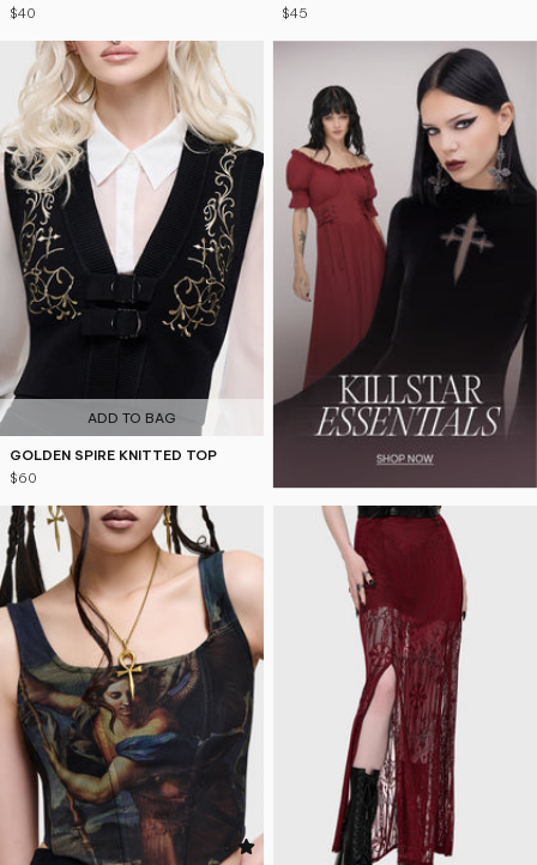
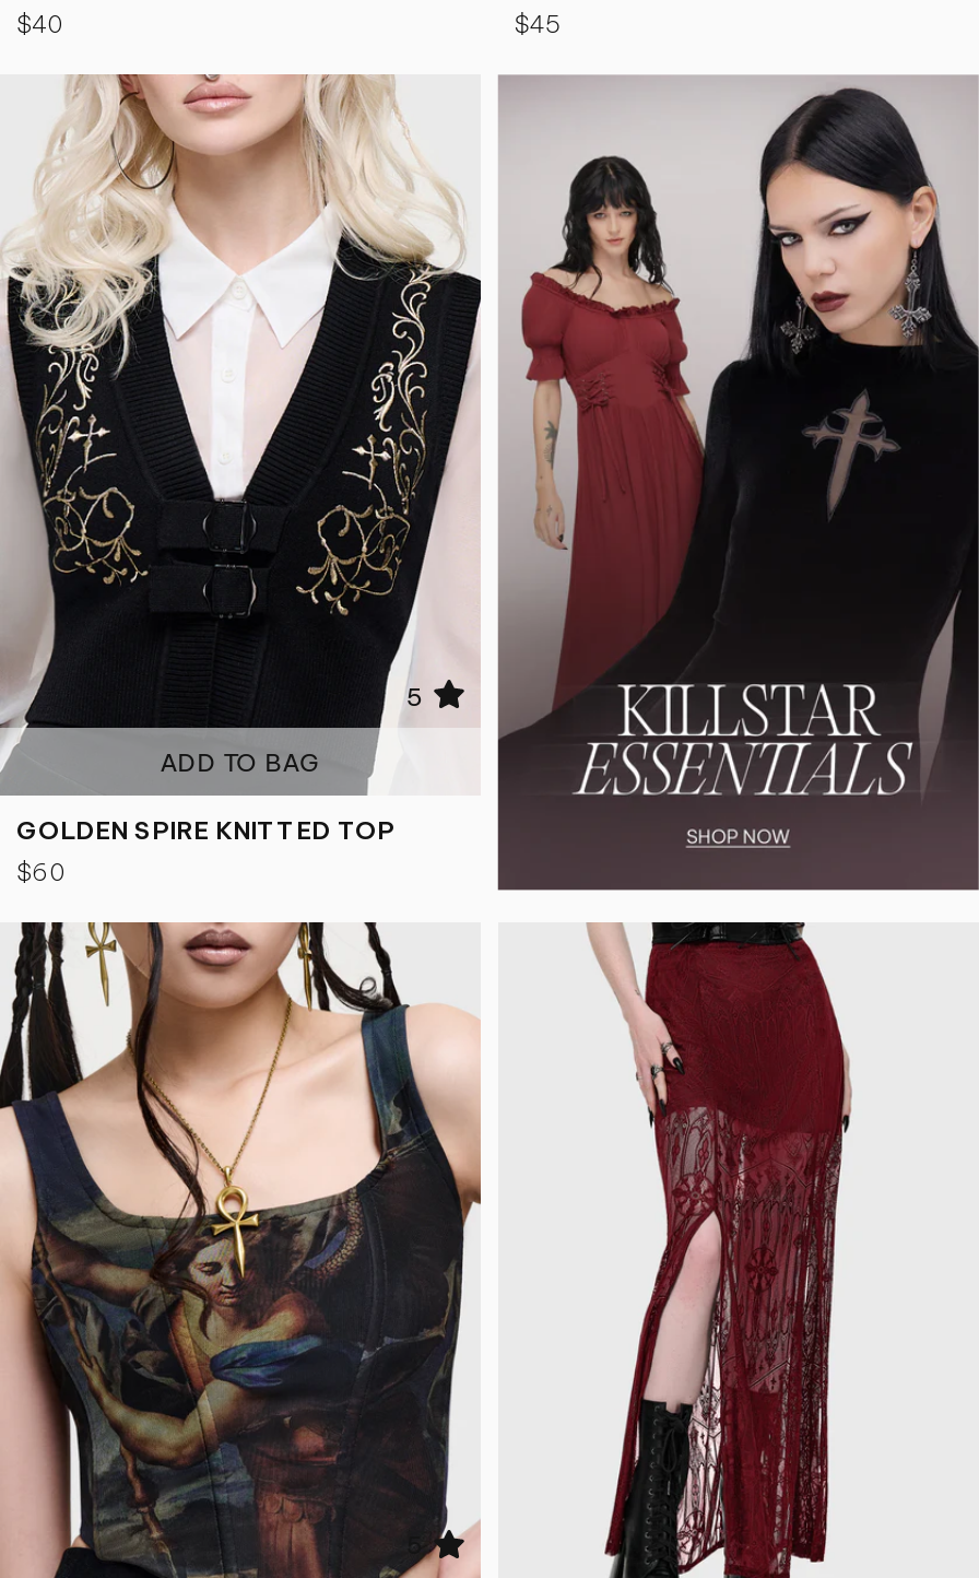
none -> [406,681,424,712] 5

